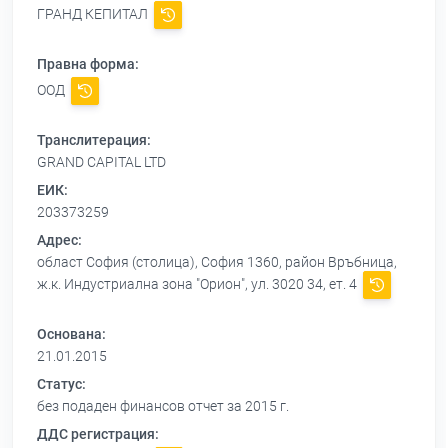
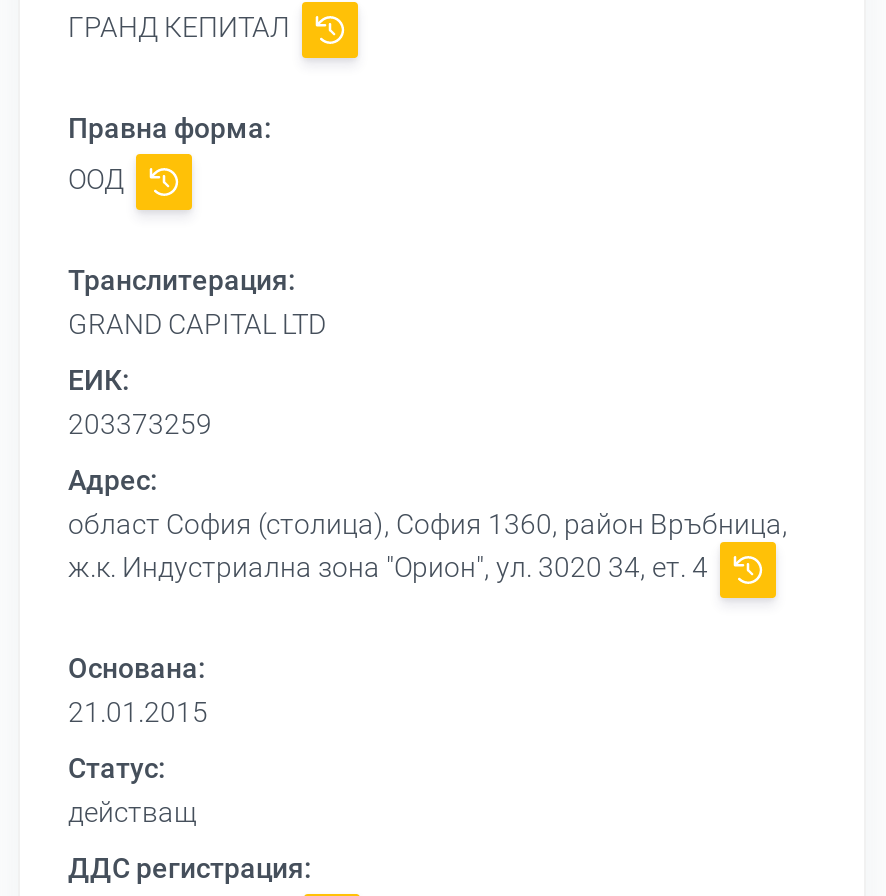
[37,398,289,414] без подаден финансов отчет за 2015 г. -> [68,796,196,828] действащ

